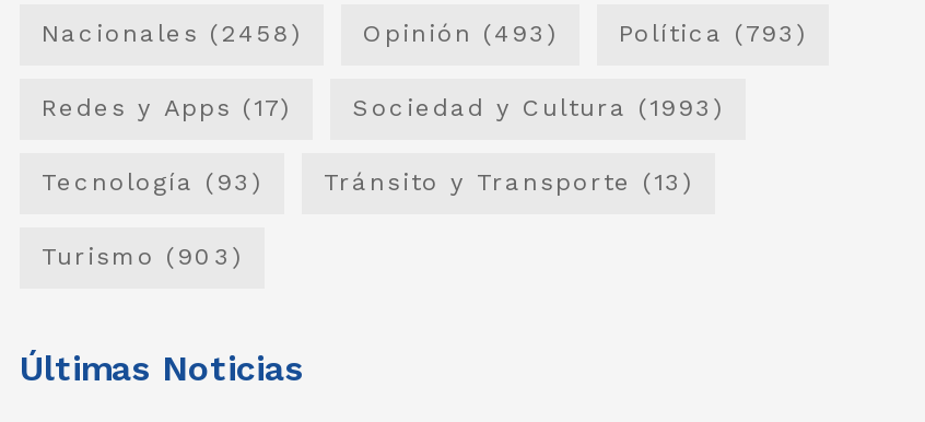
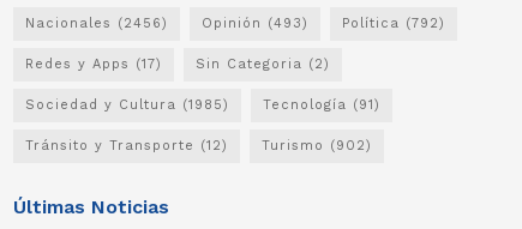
[42,19,302,48] Nacionales (2458) -> [25,15,168,31] Nacionales (2456)
[619,19,807,48] Política (793) -> [342,15,445,31] Política (792)
[352,94,724,122] Sociedad y Cultura (1993) -> [196,56,330,72] Sin Categoria (2)
[42,168,693,196] Tecnología (93) | Tránsito y Transporte (13) -> [25,97,380,112] Sociedad y Cultura (1985) | Tecnología (91)
[42,242,243,271] Turismo (903) -> [25,138,372,153] Tránsito y Transporte (12) | Turismo (902)

